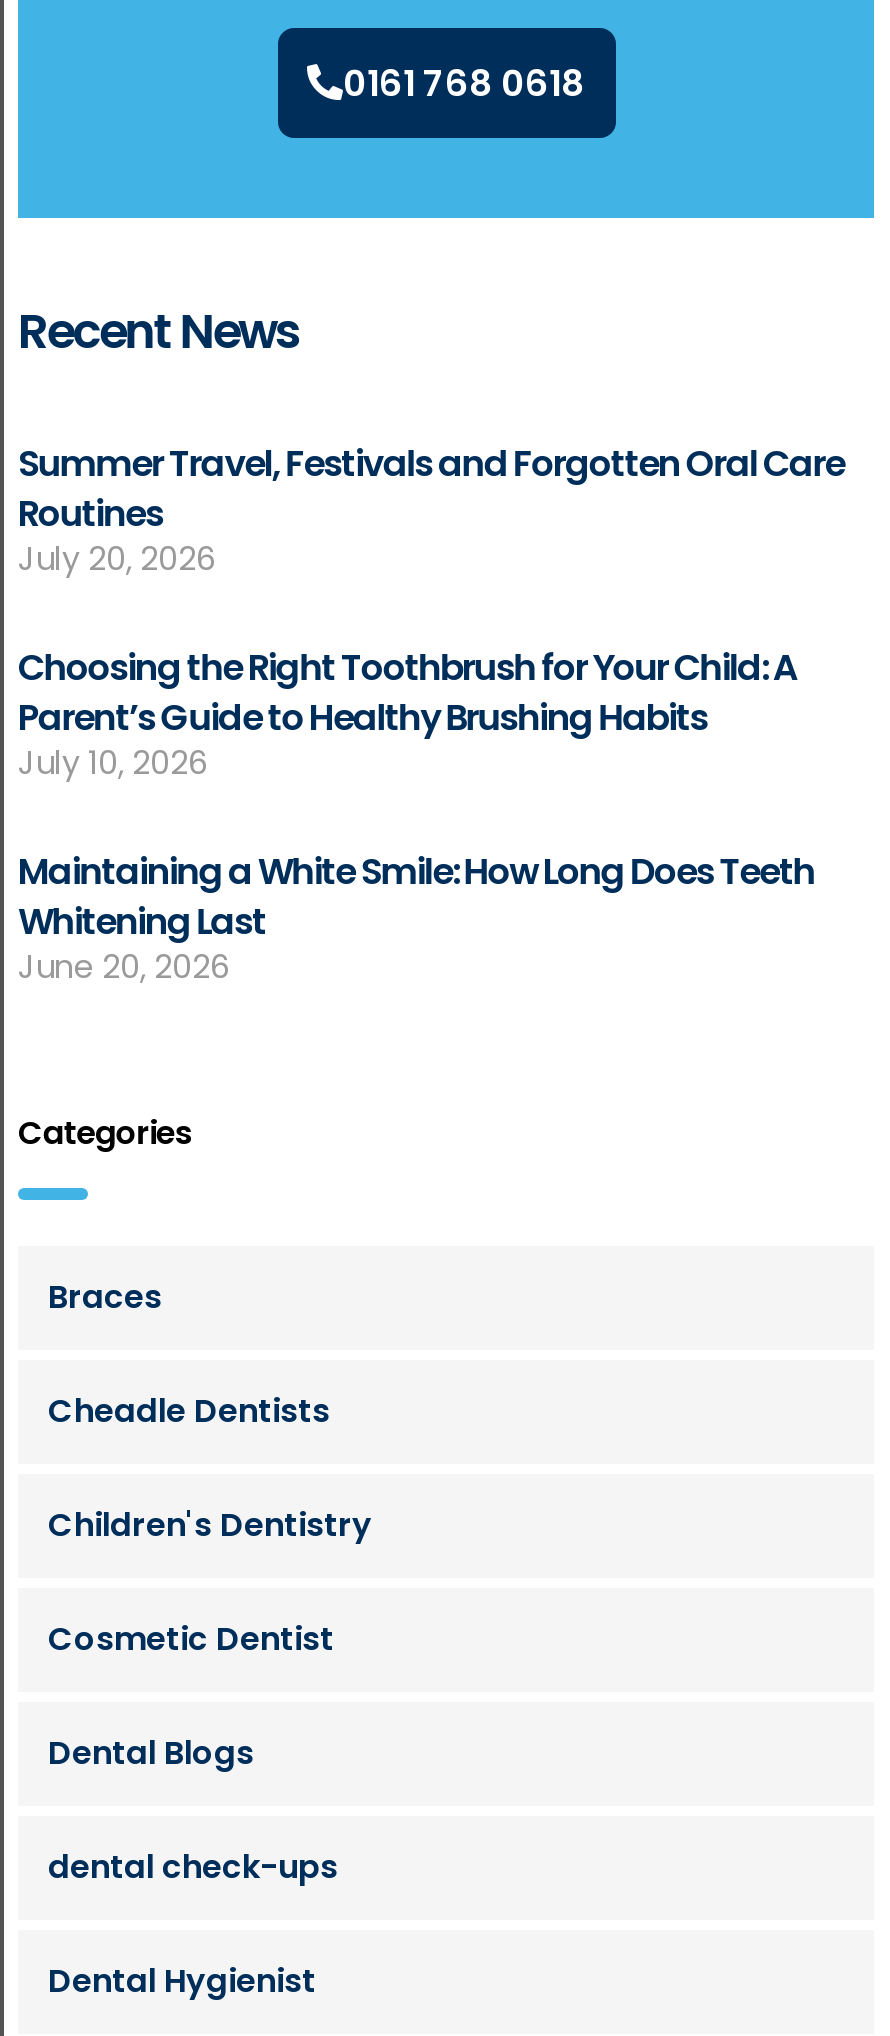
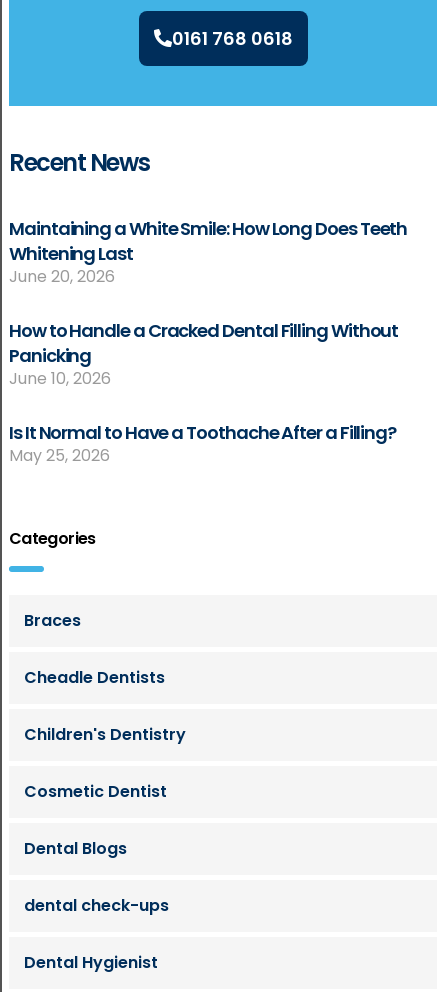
[18,437,844,785] Summer Travel, Festivals and Forgotten Oral Care | Routines | July 20, 2026 | Choosing the Right Toothbrush for Your Child: A | Parent’s Guide to Healthy Brushing Habits | July 10, 2026 -> none
moved [18,845,815,989] -> [9,216,407,288]: Maintaining a White Smile: How Long Does Teeth | Whitening Last | June 20, 2026
none -> [9,318,398,467] How to Handle a Cracked Dental Filling Without | Panicking | June 10, 2026 | Is It Normal to Have a Toothache After a Filling? | May 25, 2026

